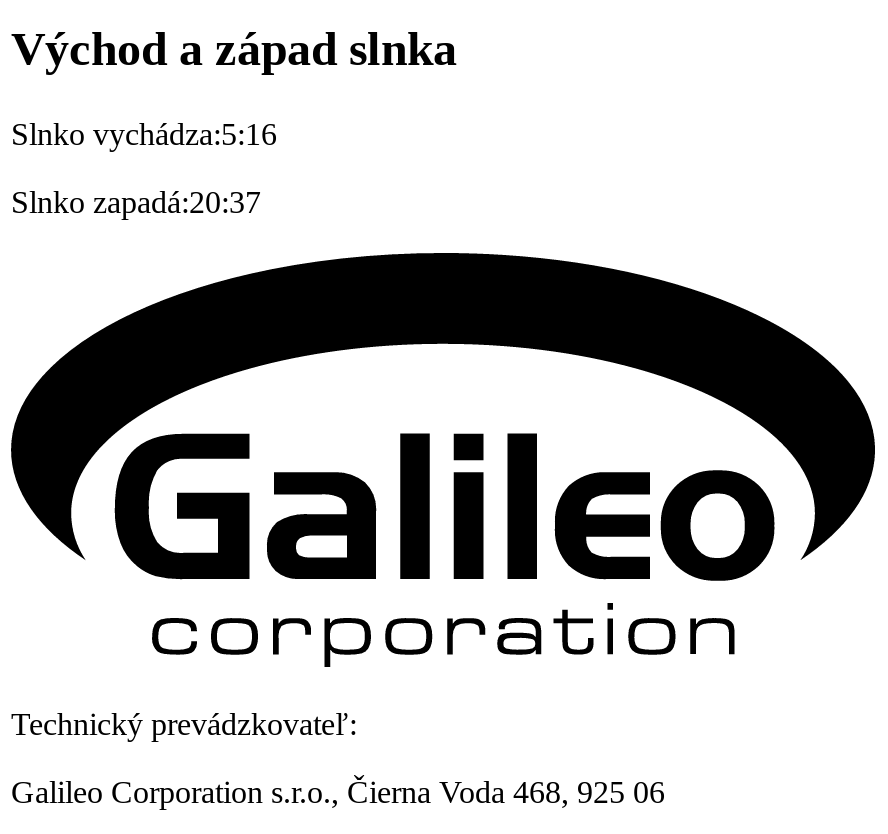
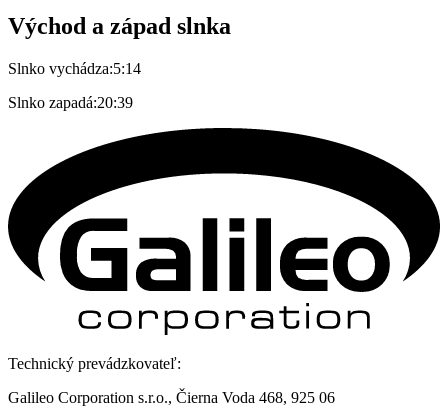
[11,117,277,151] Slnko vychádza:5:16 -> [8,60,141,77] Slnko vychádza:5:14
[11,185,261,219] Slnko zapadá:20:37 -> [8,94,133,111] Slnko zapadá:20:39

